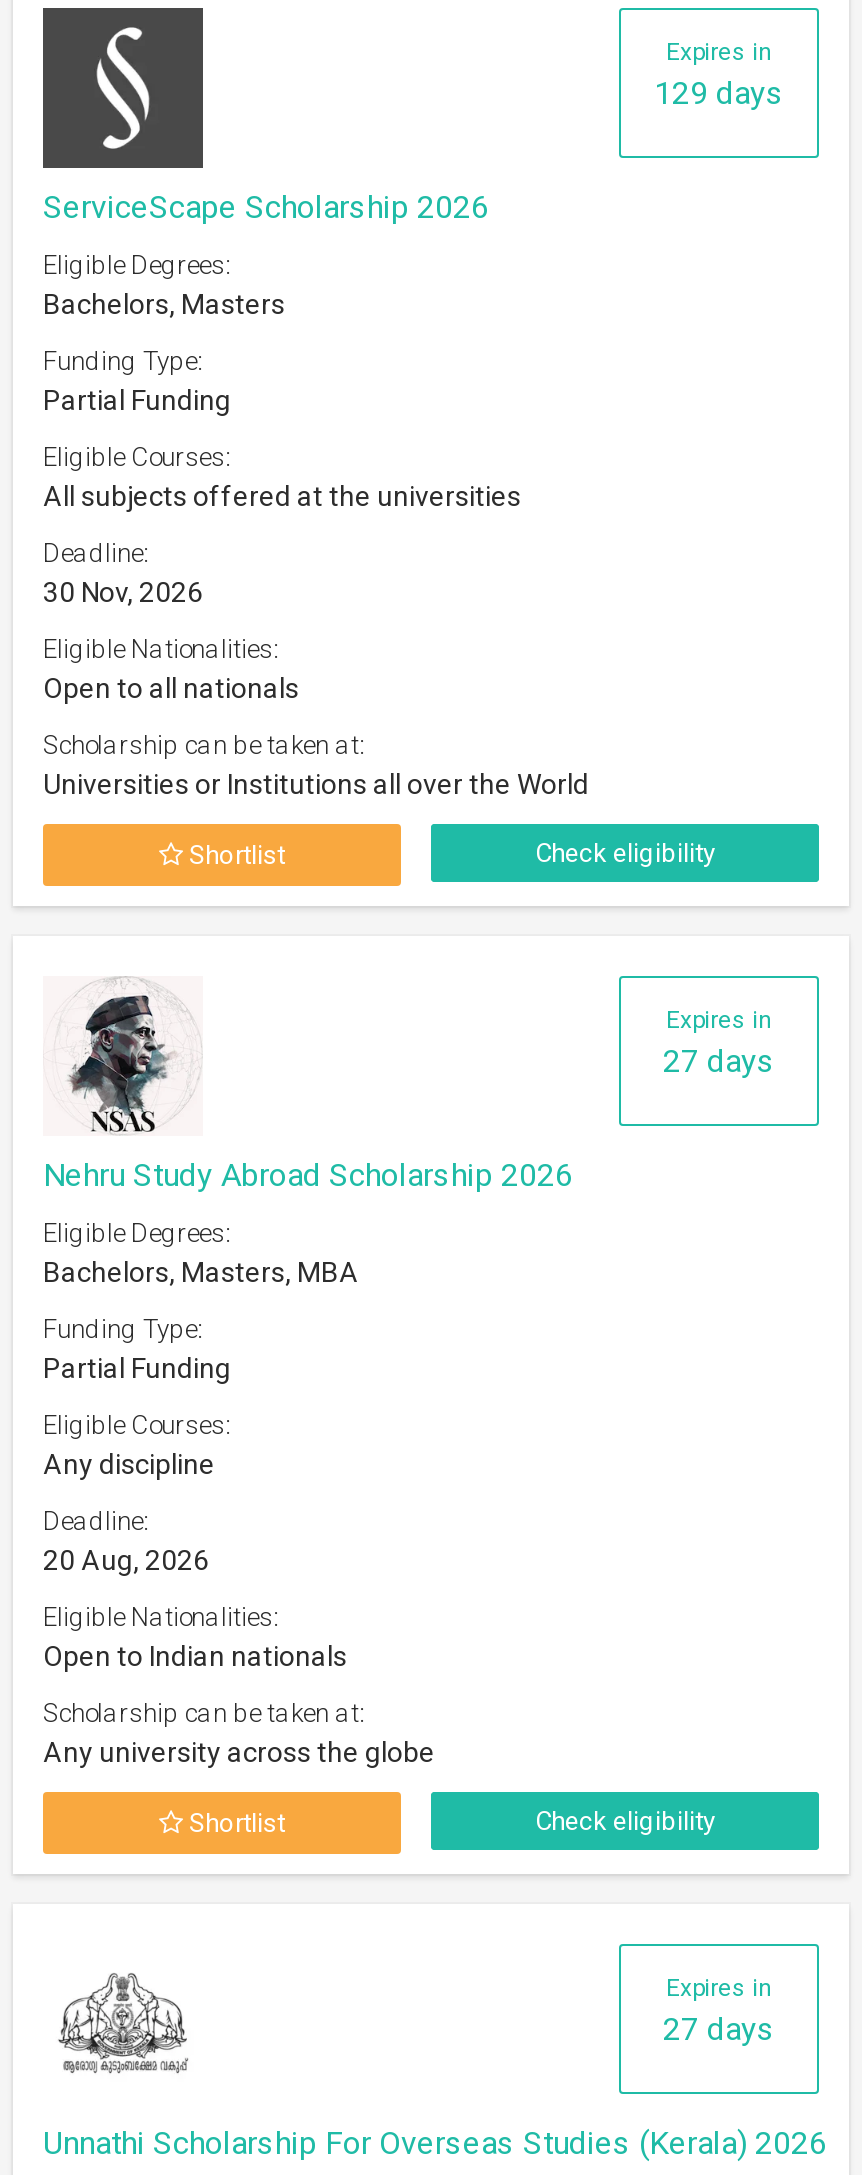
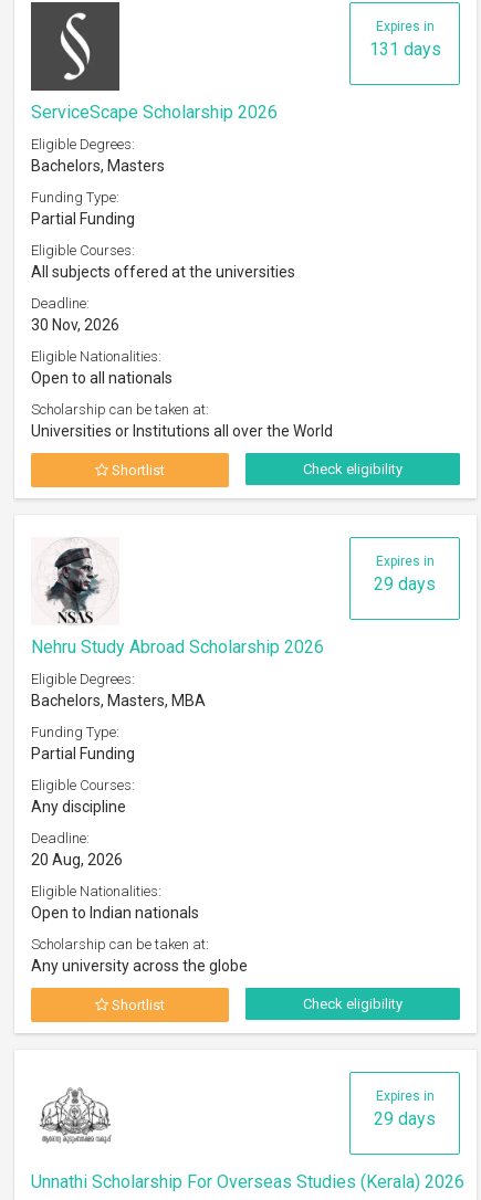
[654,74,784,112] 129 days -> [369,39,441,60] 131 days
[663,1042,775,1080] 27 days -> [374,573,436,594] 29 days
[663,2010,775,2048] 27 days -> [374,1108,436,1129] 29 days

